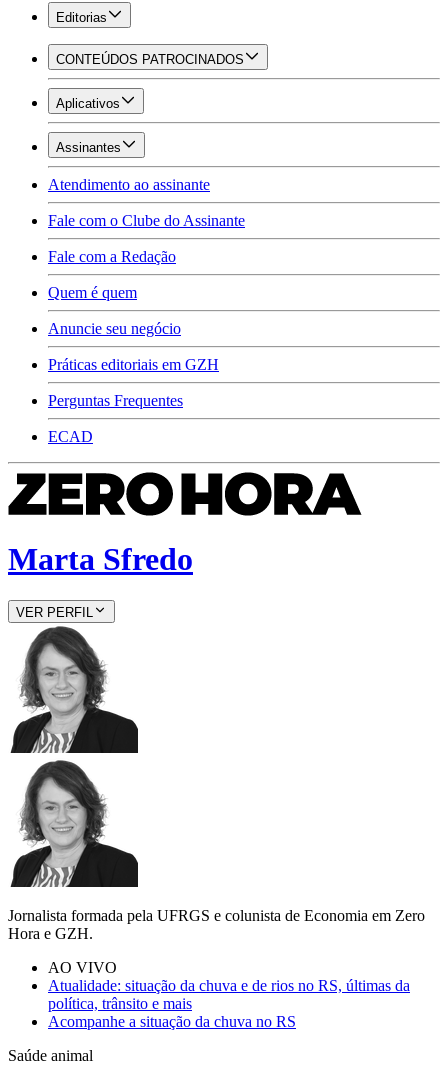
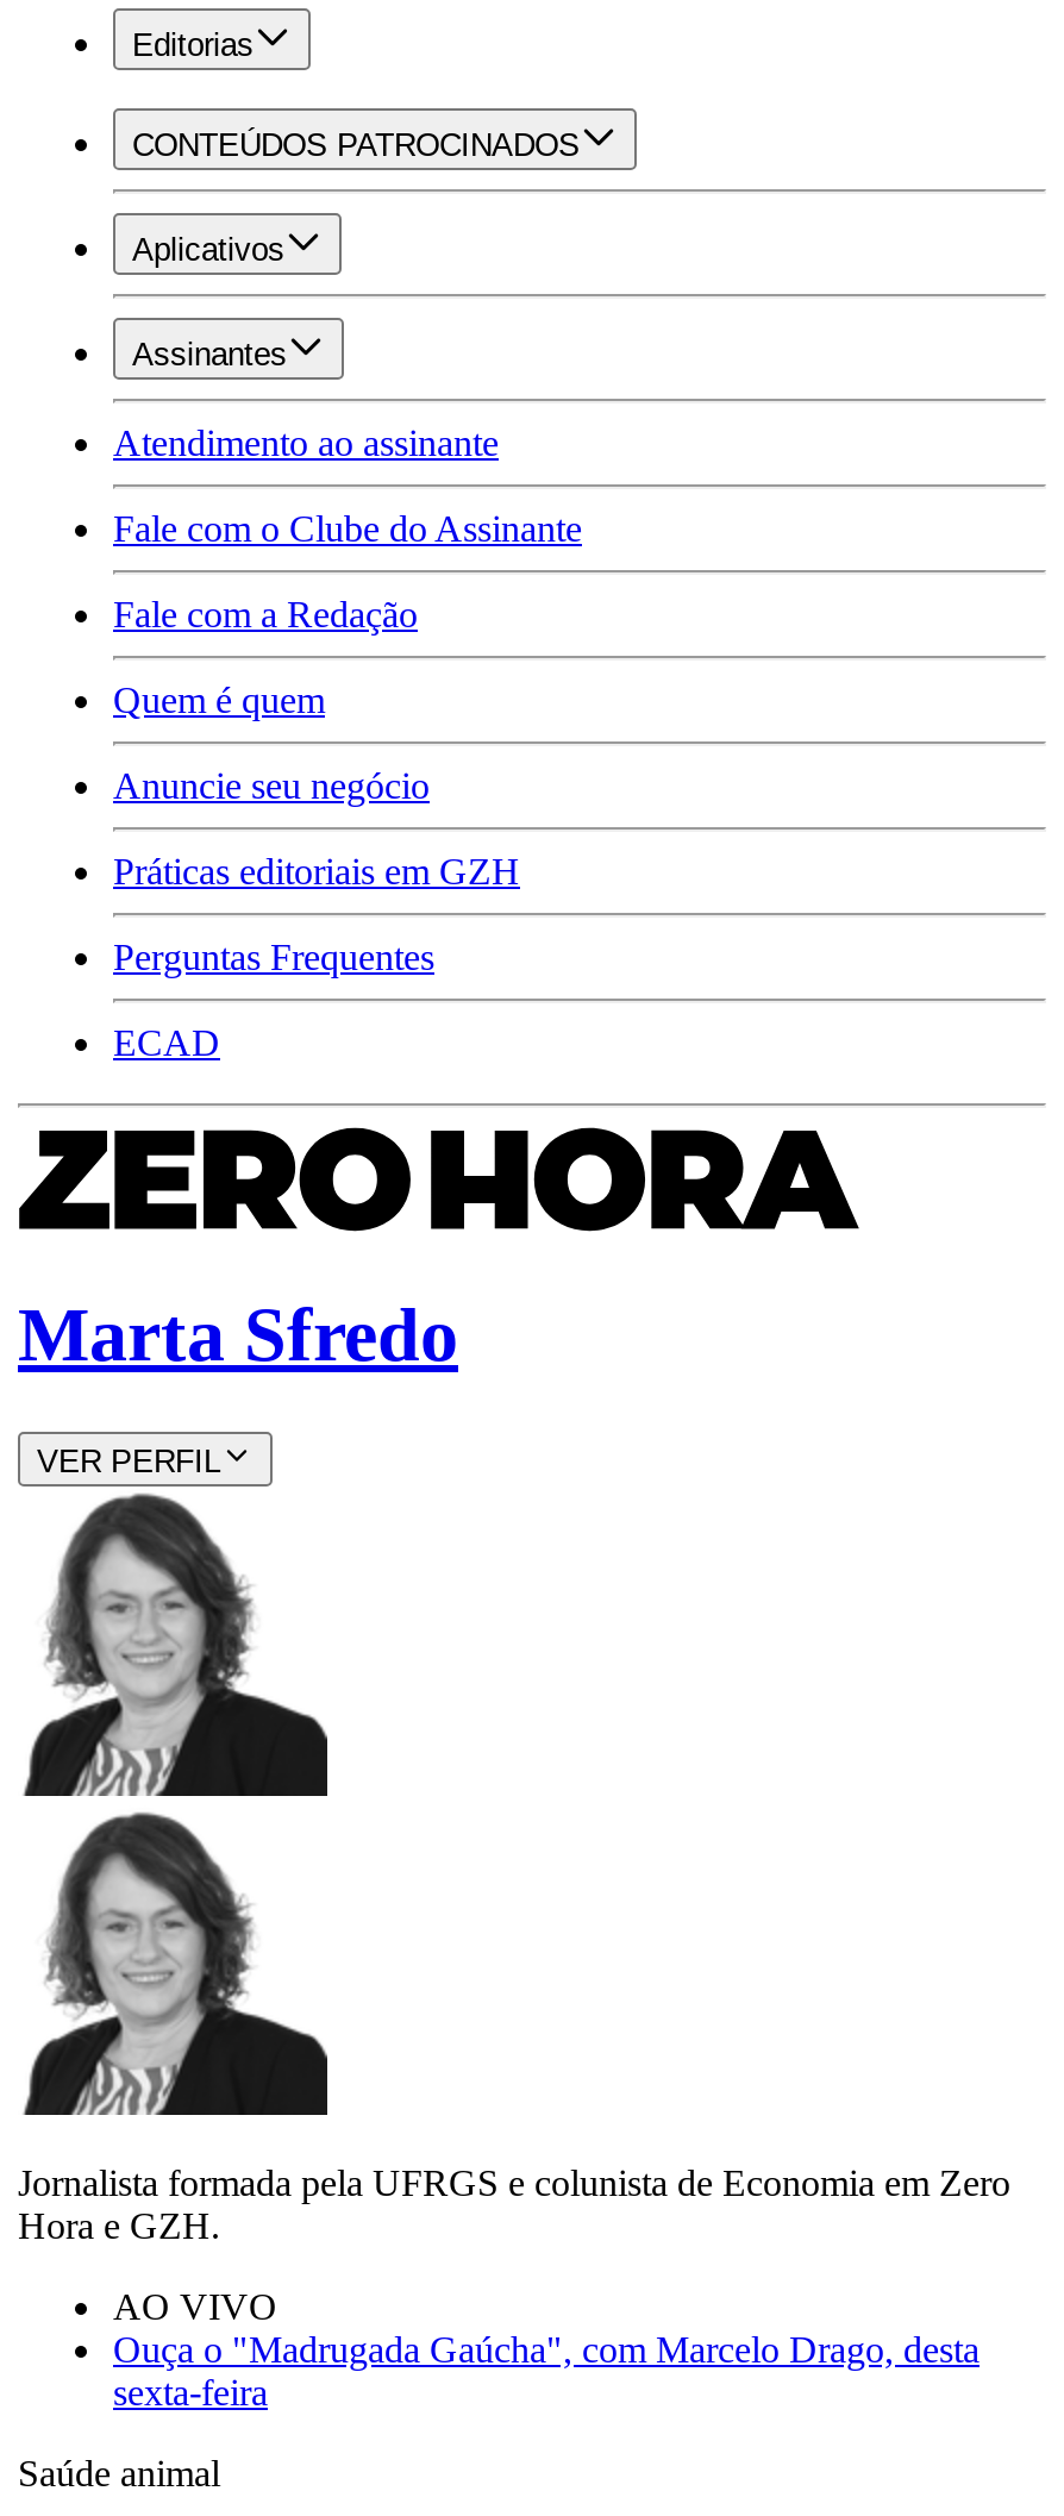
[48,977,410,1030] Atualidade: situação da chuva e de rios no RS, últimas da | política, trânsito e mais | Acompanhe a situação da chuva no RS -> [113,2328,979,2412] Ouça o "Madrugada Gaúcha", com Marcelo Drago, desta | sexta-feira

